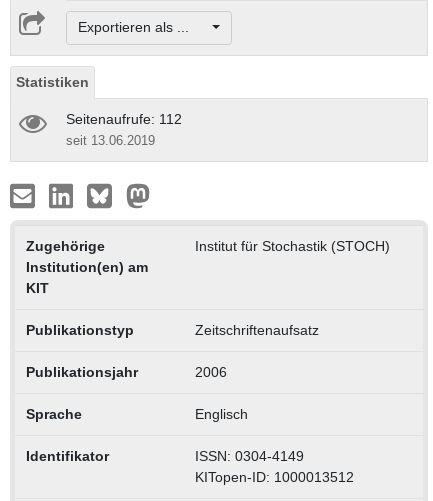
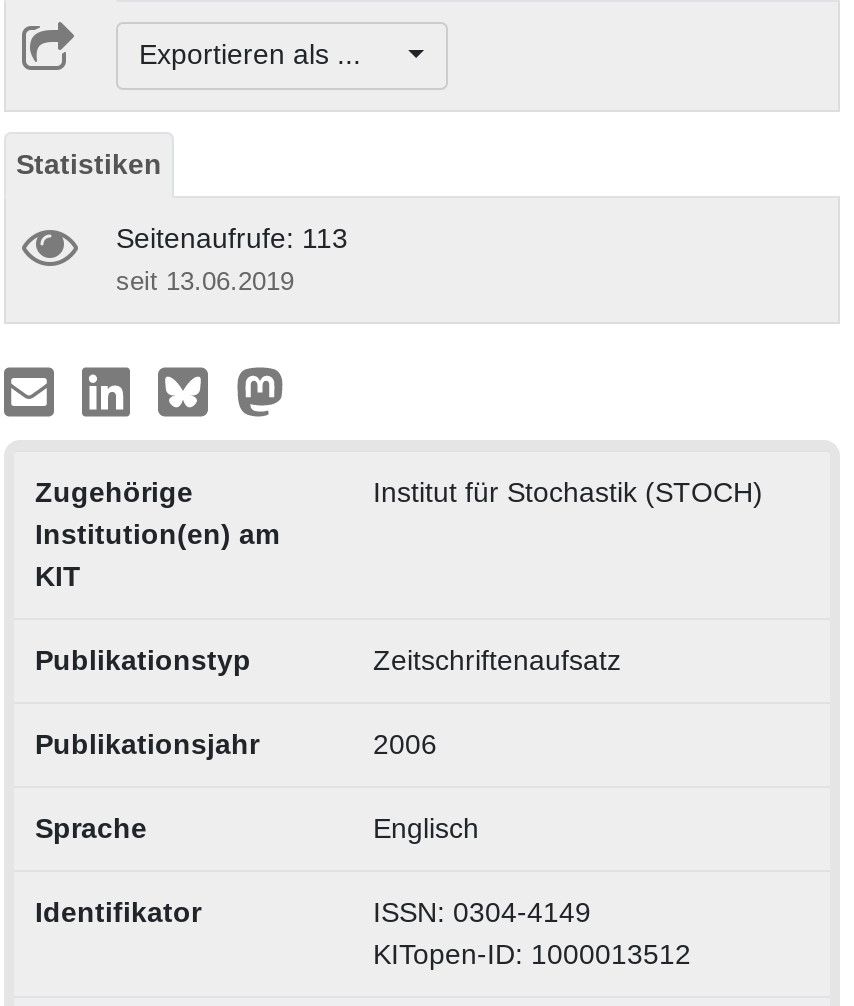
[66,110,182,126] Seitenaufrufe: 112 -> [116,221,348,253] Seitenaufrufe: 113

